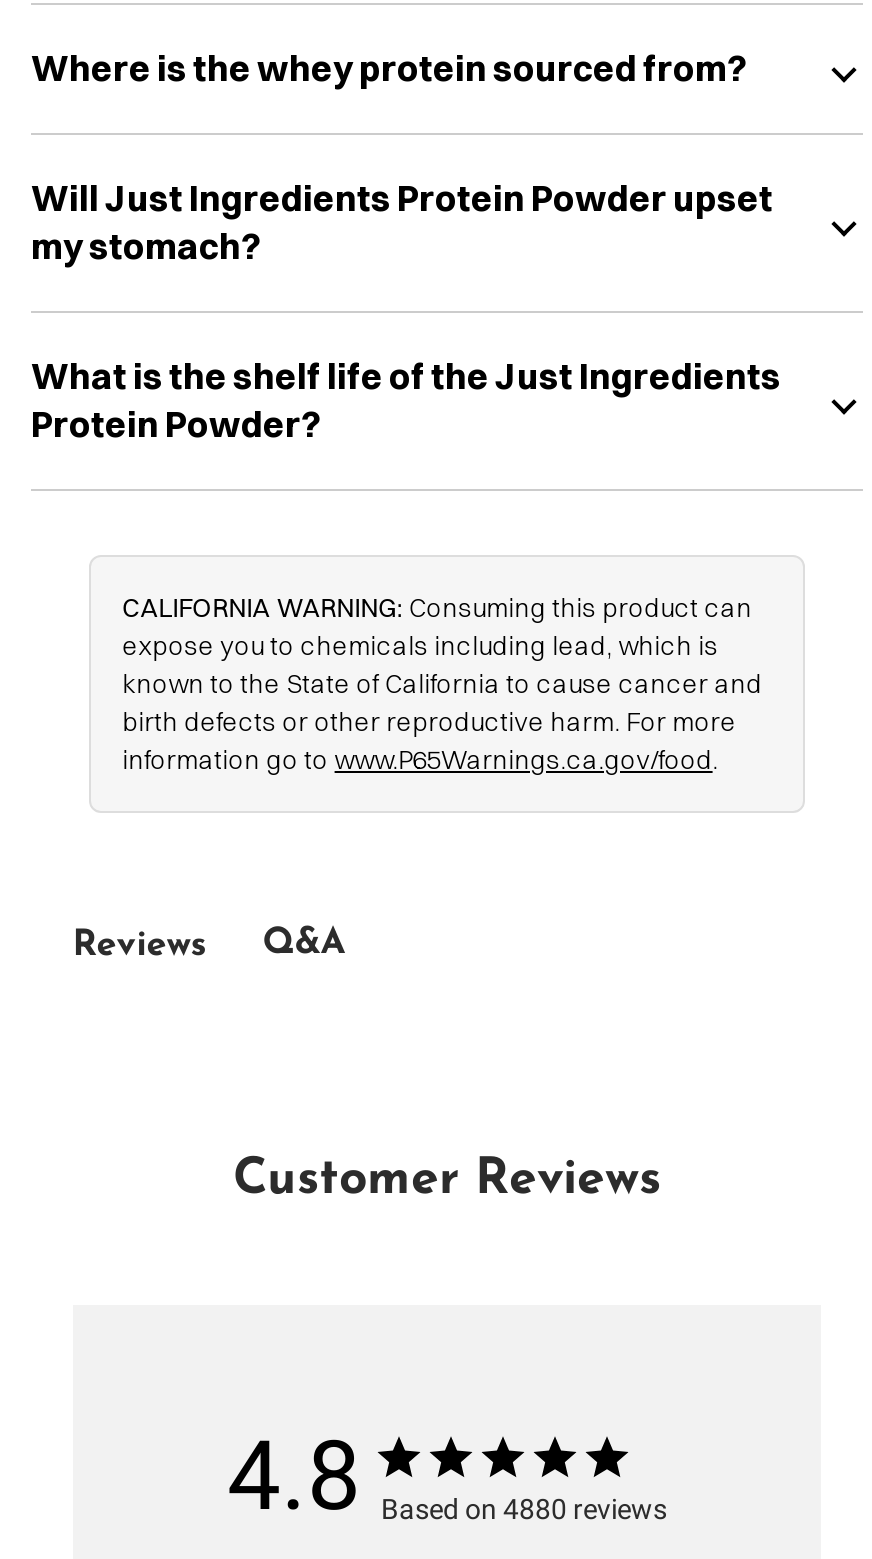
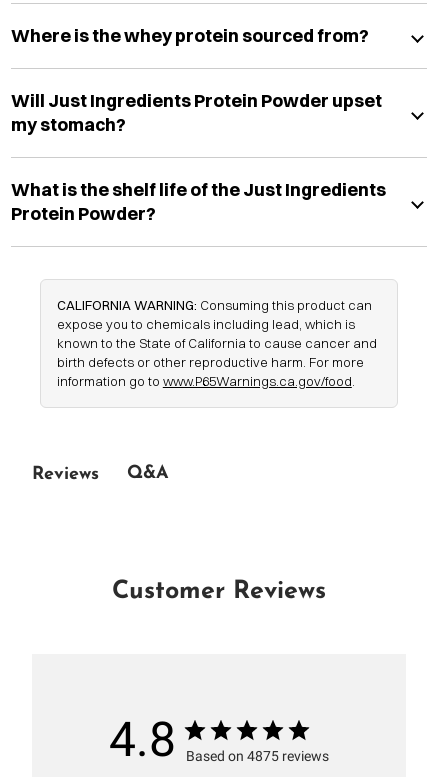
[381,1493,667,1525] Based on 4880 reviews -> [186,748,329,764] Based on 4875 reviews

